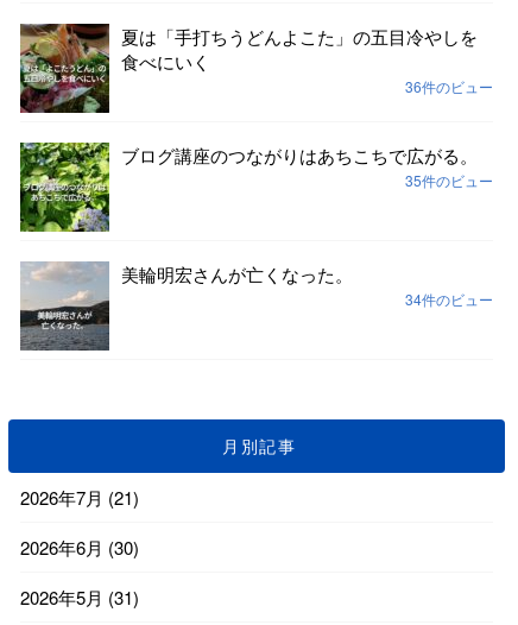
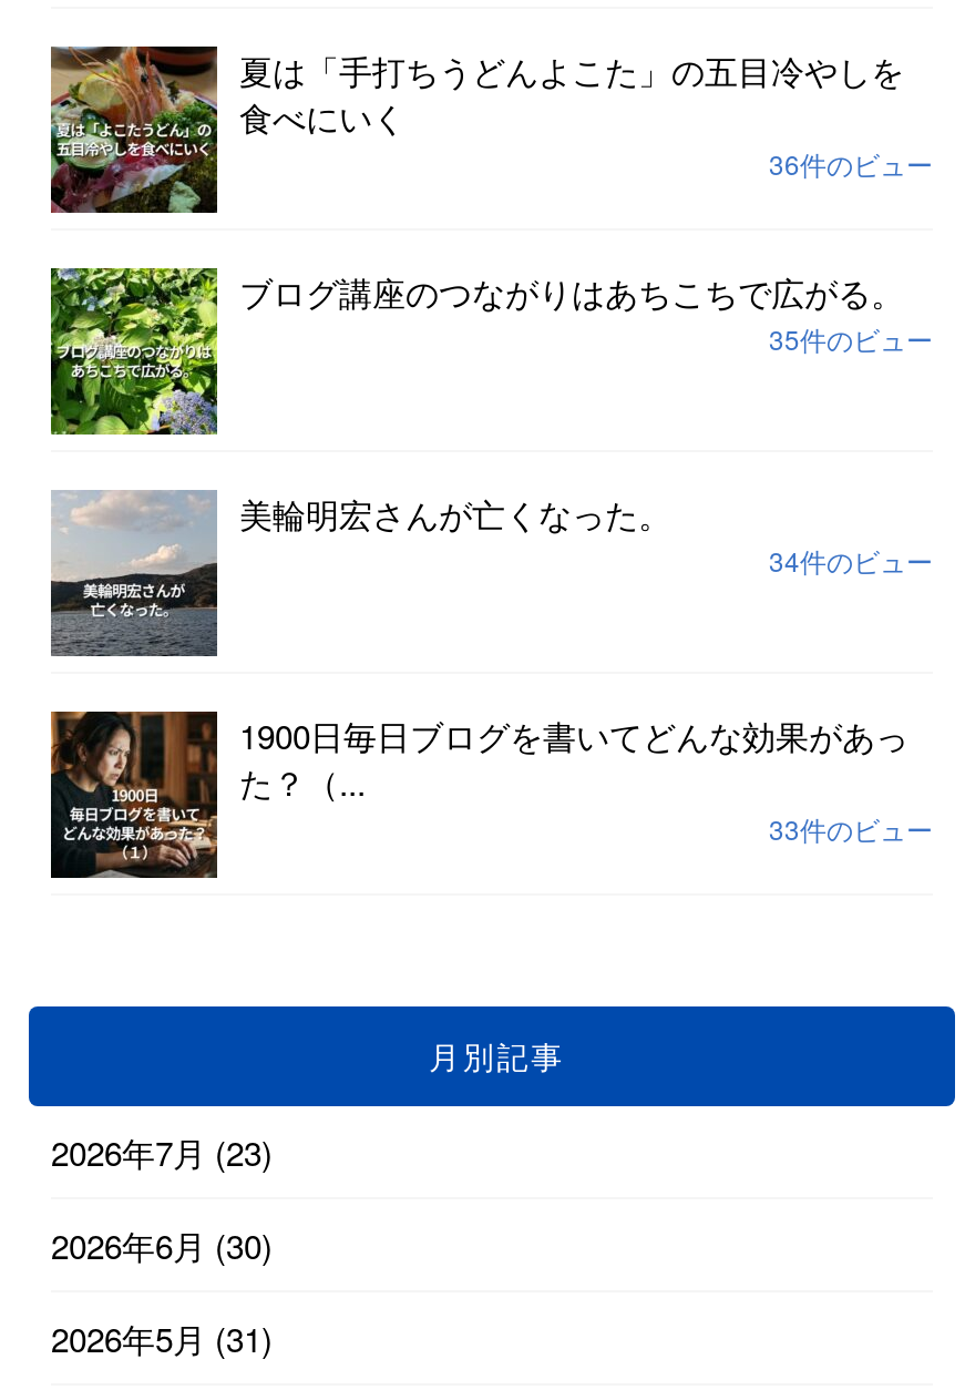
none -> [49,711,933,879] [image] | 1900日毎日ブログを書いてどんな効果があっ | た？（... | 33件のビュー
[20,484,139,509] 2026年7月(21) -> [51,1128,273,1175] 2026年7月(23)

